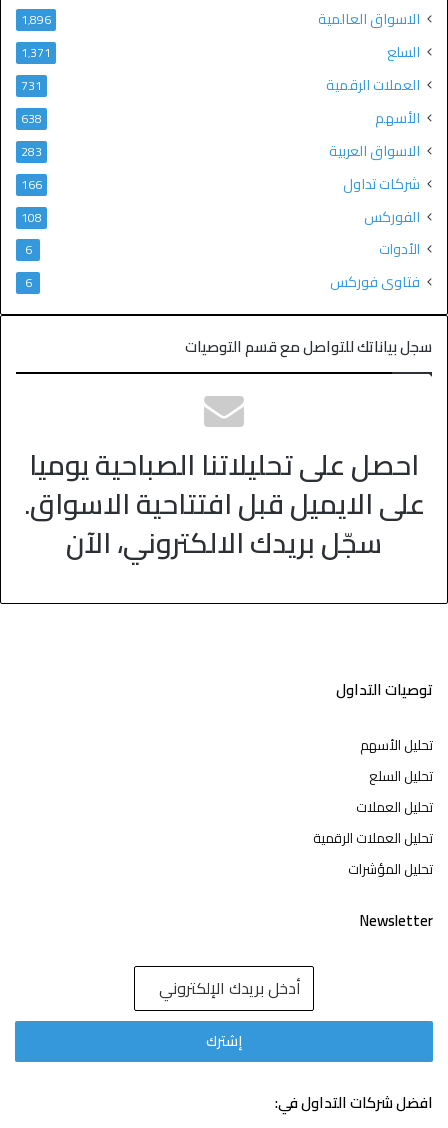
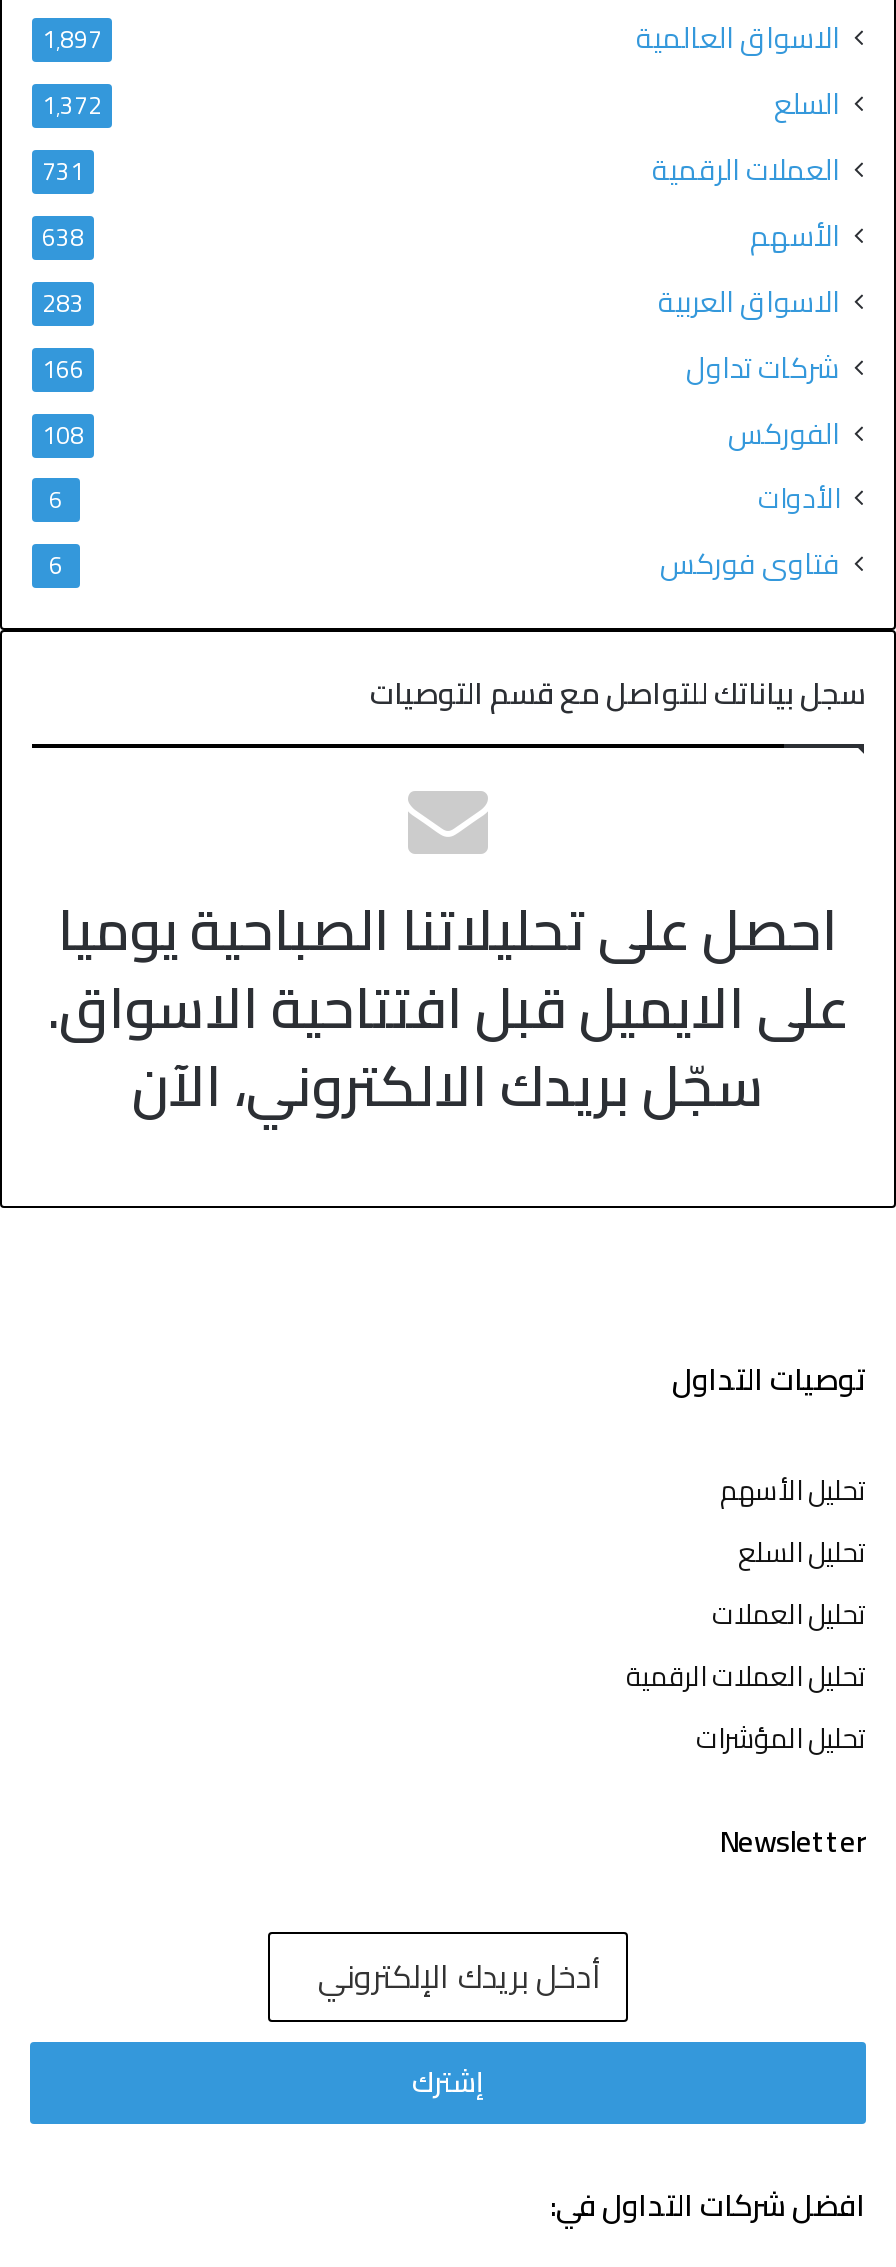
[21,7,51,30] 1٬896 -> [42,15,102,61] 1٬897
[21,40,51,63] 1٬371 -> [42,81,102,127] 1٬372

